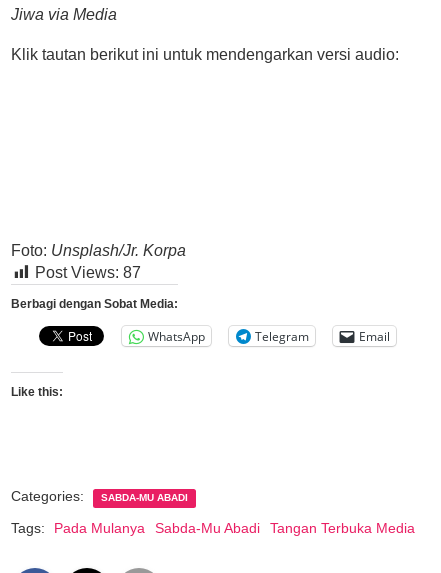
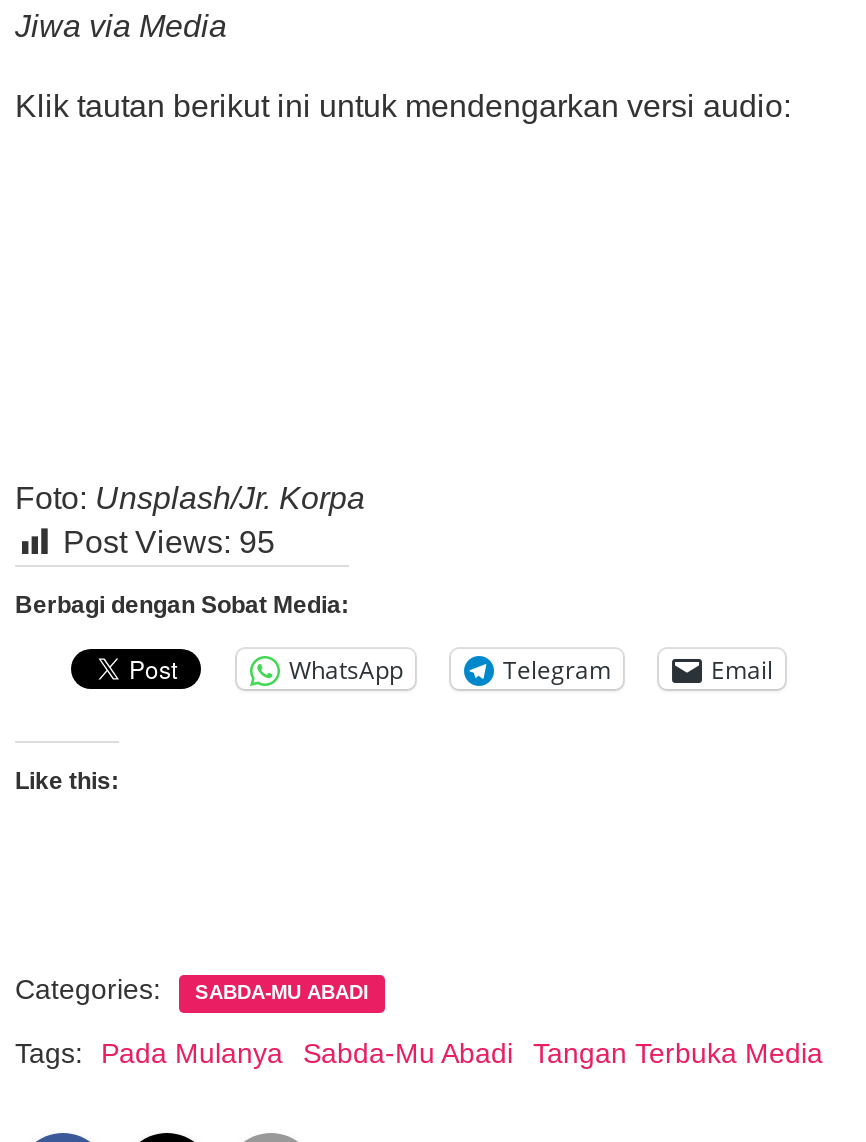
[35,264,141,281] Post Views: 87 -> [63,525,275,559] Post Views: 95

